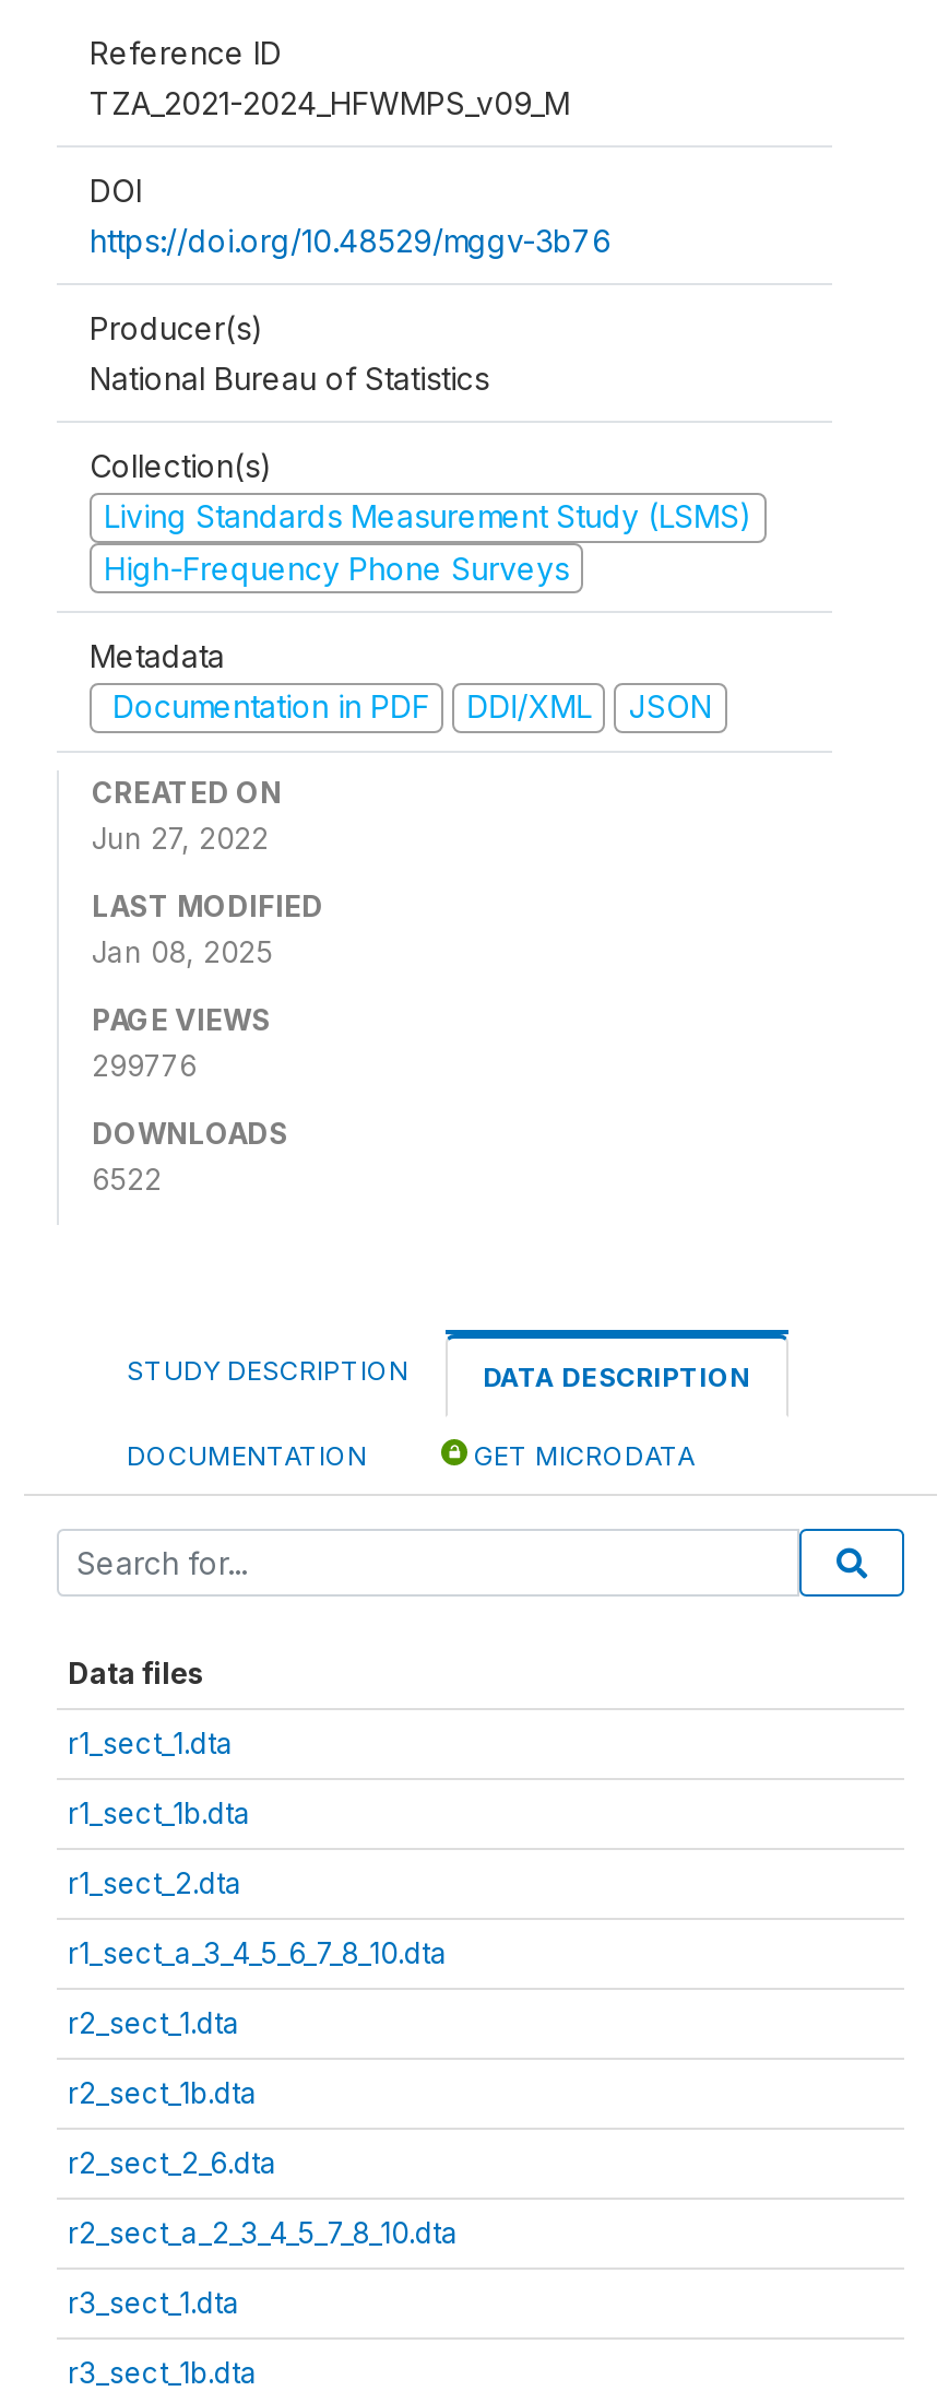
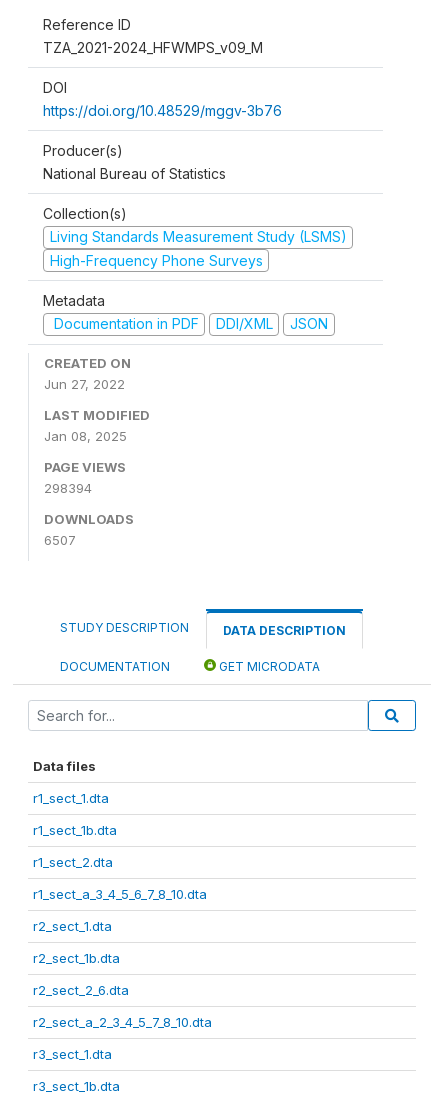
[92,1047,197,1082] 299776 -> [44,479,92,495] 298394
[92,1161,162,1195] 6522 -> [44,531,76,547] 6507

